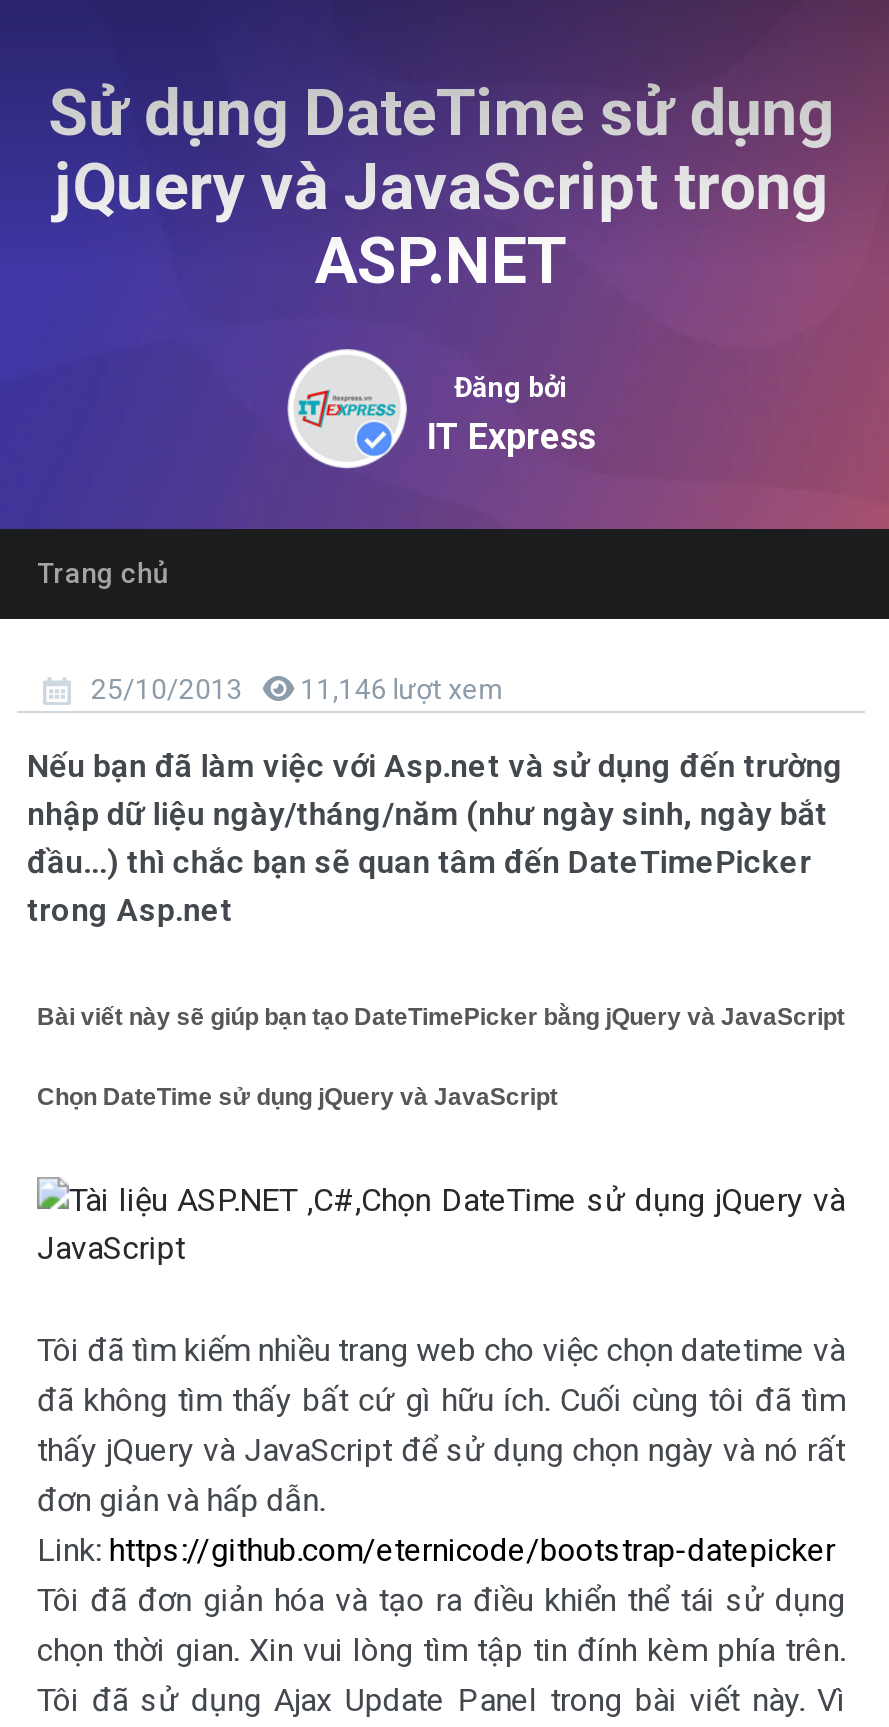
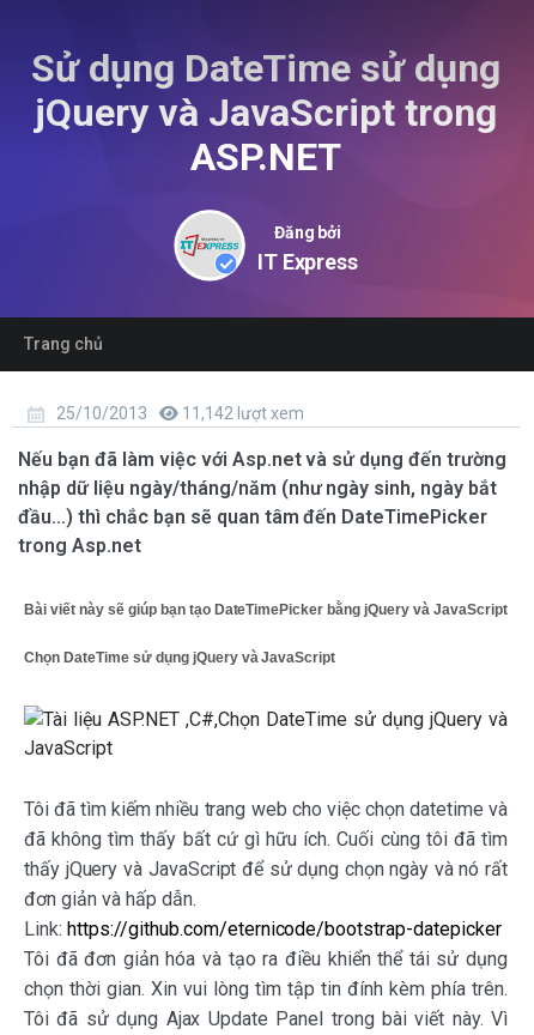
[91,673,504,705] 25/10/2013 11,146 lượt xem -> [56,404,304,423] 25/10/2013 11,142 lượt xem

